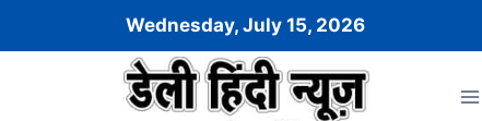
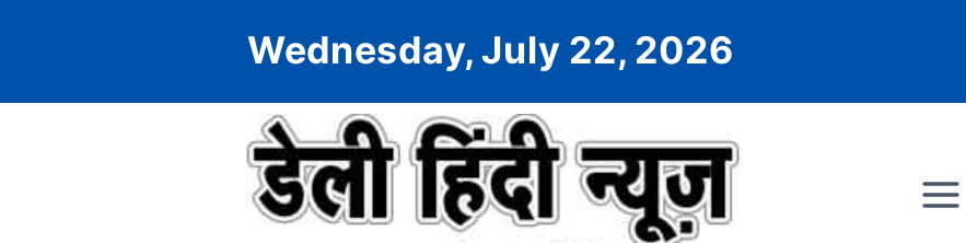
[125,14,365,36] Wednesday, July 15, 2026 -> [247,28,733,72] Wednesday, July 22, 2026

